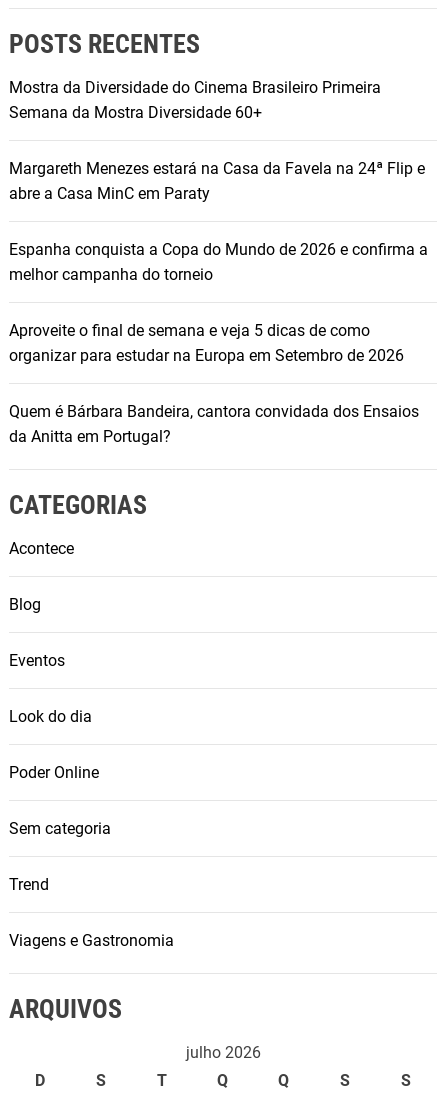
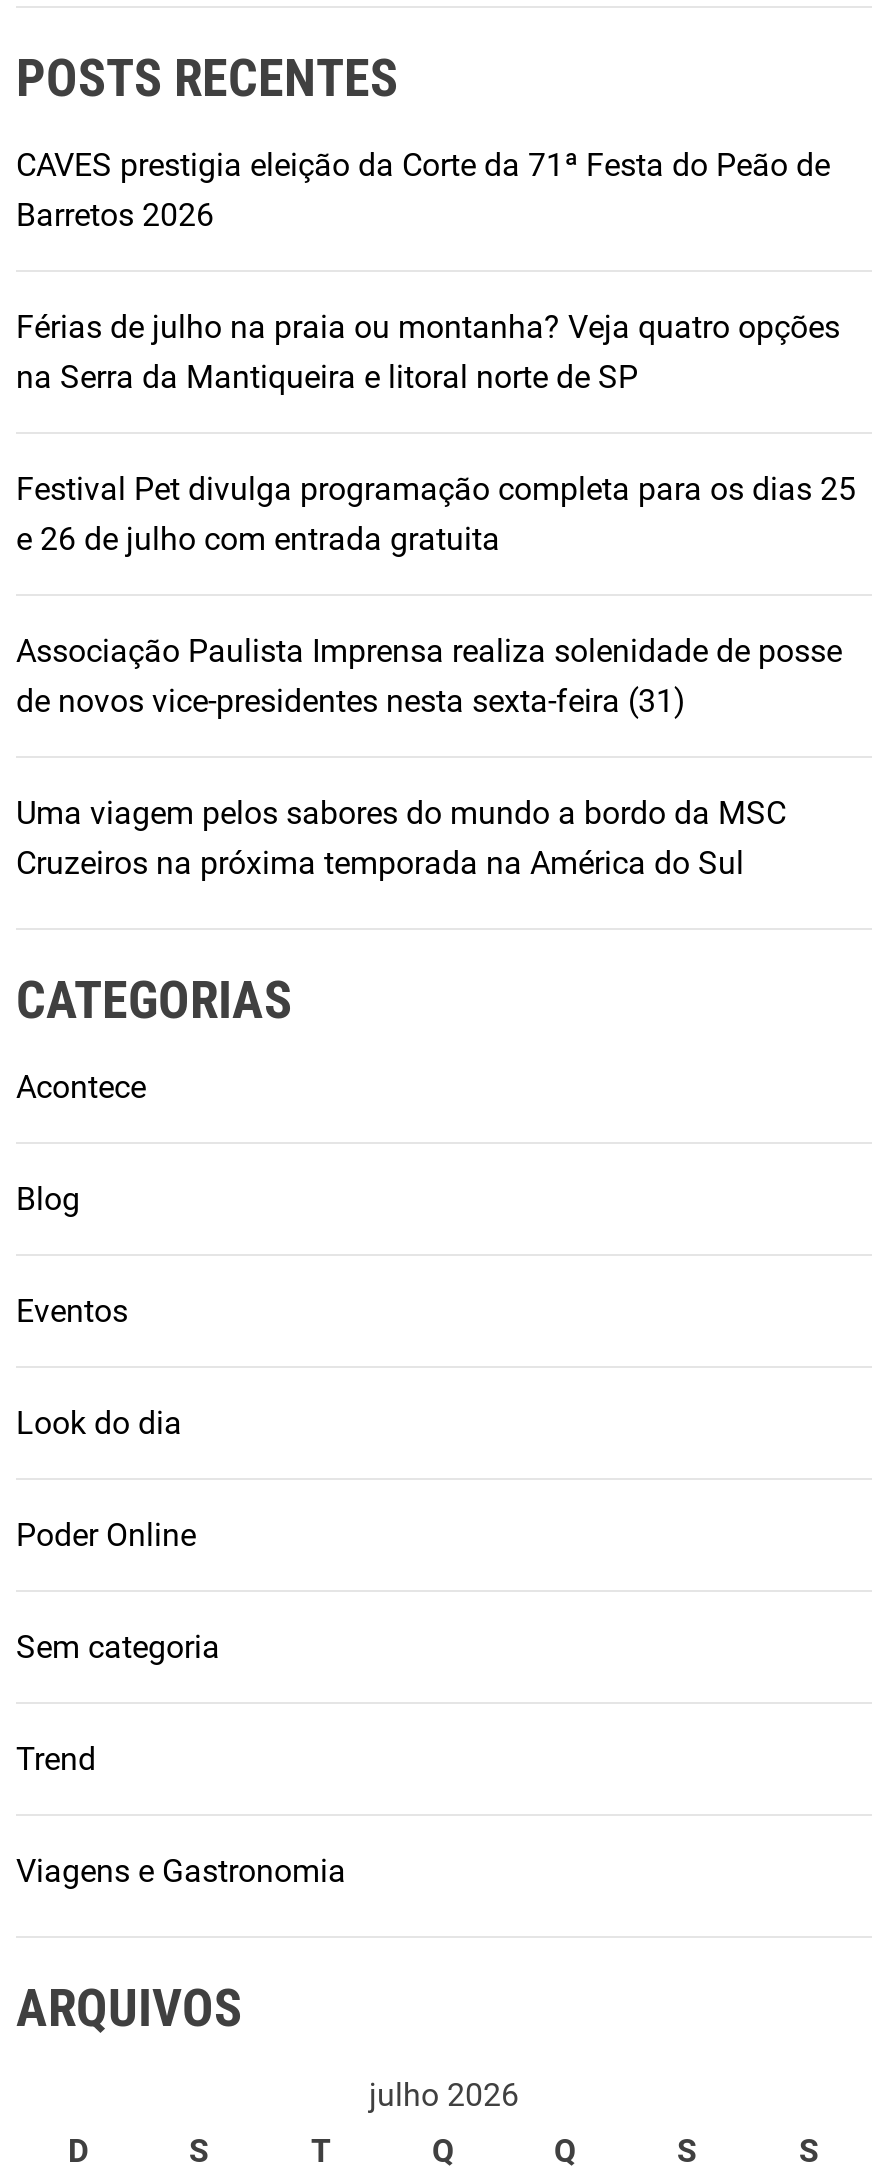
[9,78,381,122] Mostra da Diversidade do Cinema Brasileiro Primeira | Semana da Mostra Diversidade 60+ -> [16,145,830,233] CAVES prestigia eleição da Corte da 71ª Festa do Peão de | Barretos 2026
[9,159,425,203] Margareth Menezes estará na Casa da Favela na 24ª Flip e | abre a Casa MinC em Paraty -> [16,307,840,395] Férias de julho na praia ou montanha? Veja quatro opções | na Serra da Mantiqueira e litoral norte de SP
[9,240,428,284] Espanha conquista a Copa do Mundo de 2026 e confirma a | melhor campanha do torneio -> [16,469,856,557] Festival Pet divulga programação completa para os dias 25 | e 26 de julho com entrada gratuita
[9,321,408,365] Aproveite o final de semana e veja 5 dicas de como | organizar para estudar na Europa em Setembro de 2026 -> [16,631,842,719] Associação Paulista Imprensa realiza solenidade de posse | de novos vice-presidentes nesta sexta-feira (31)
[9,402,419,446] Quem é Bárbara Bandeira, cantora convidada dos Ensaios | da Anitta em Portugal? -> [16,793,786,881] Uma viagem pelos sabores do mundo a bordo da MSC | Cruzeiros na próxima temporada na América do Sul

